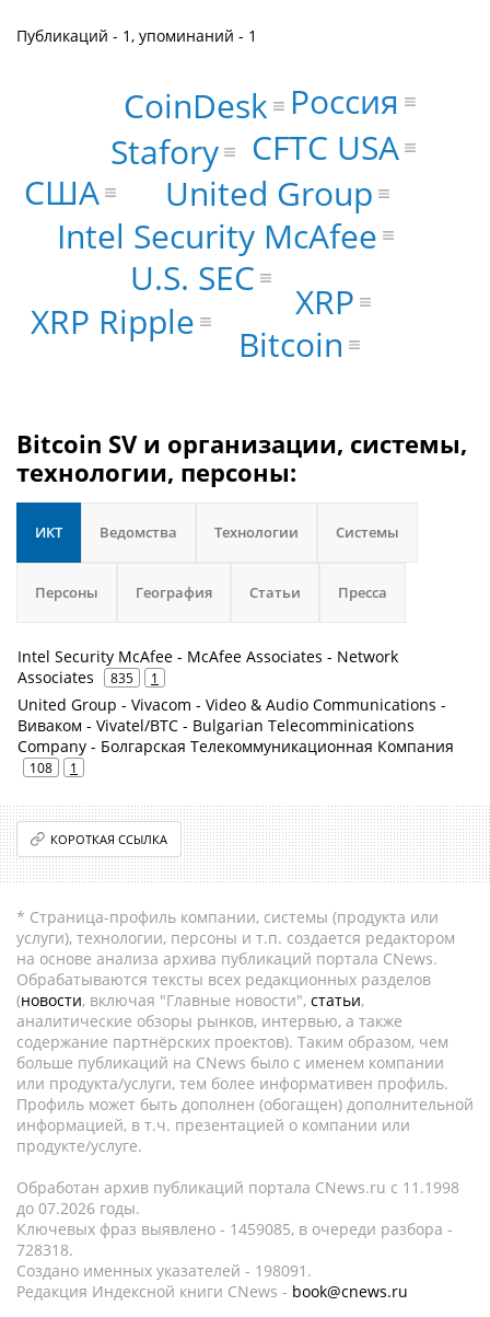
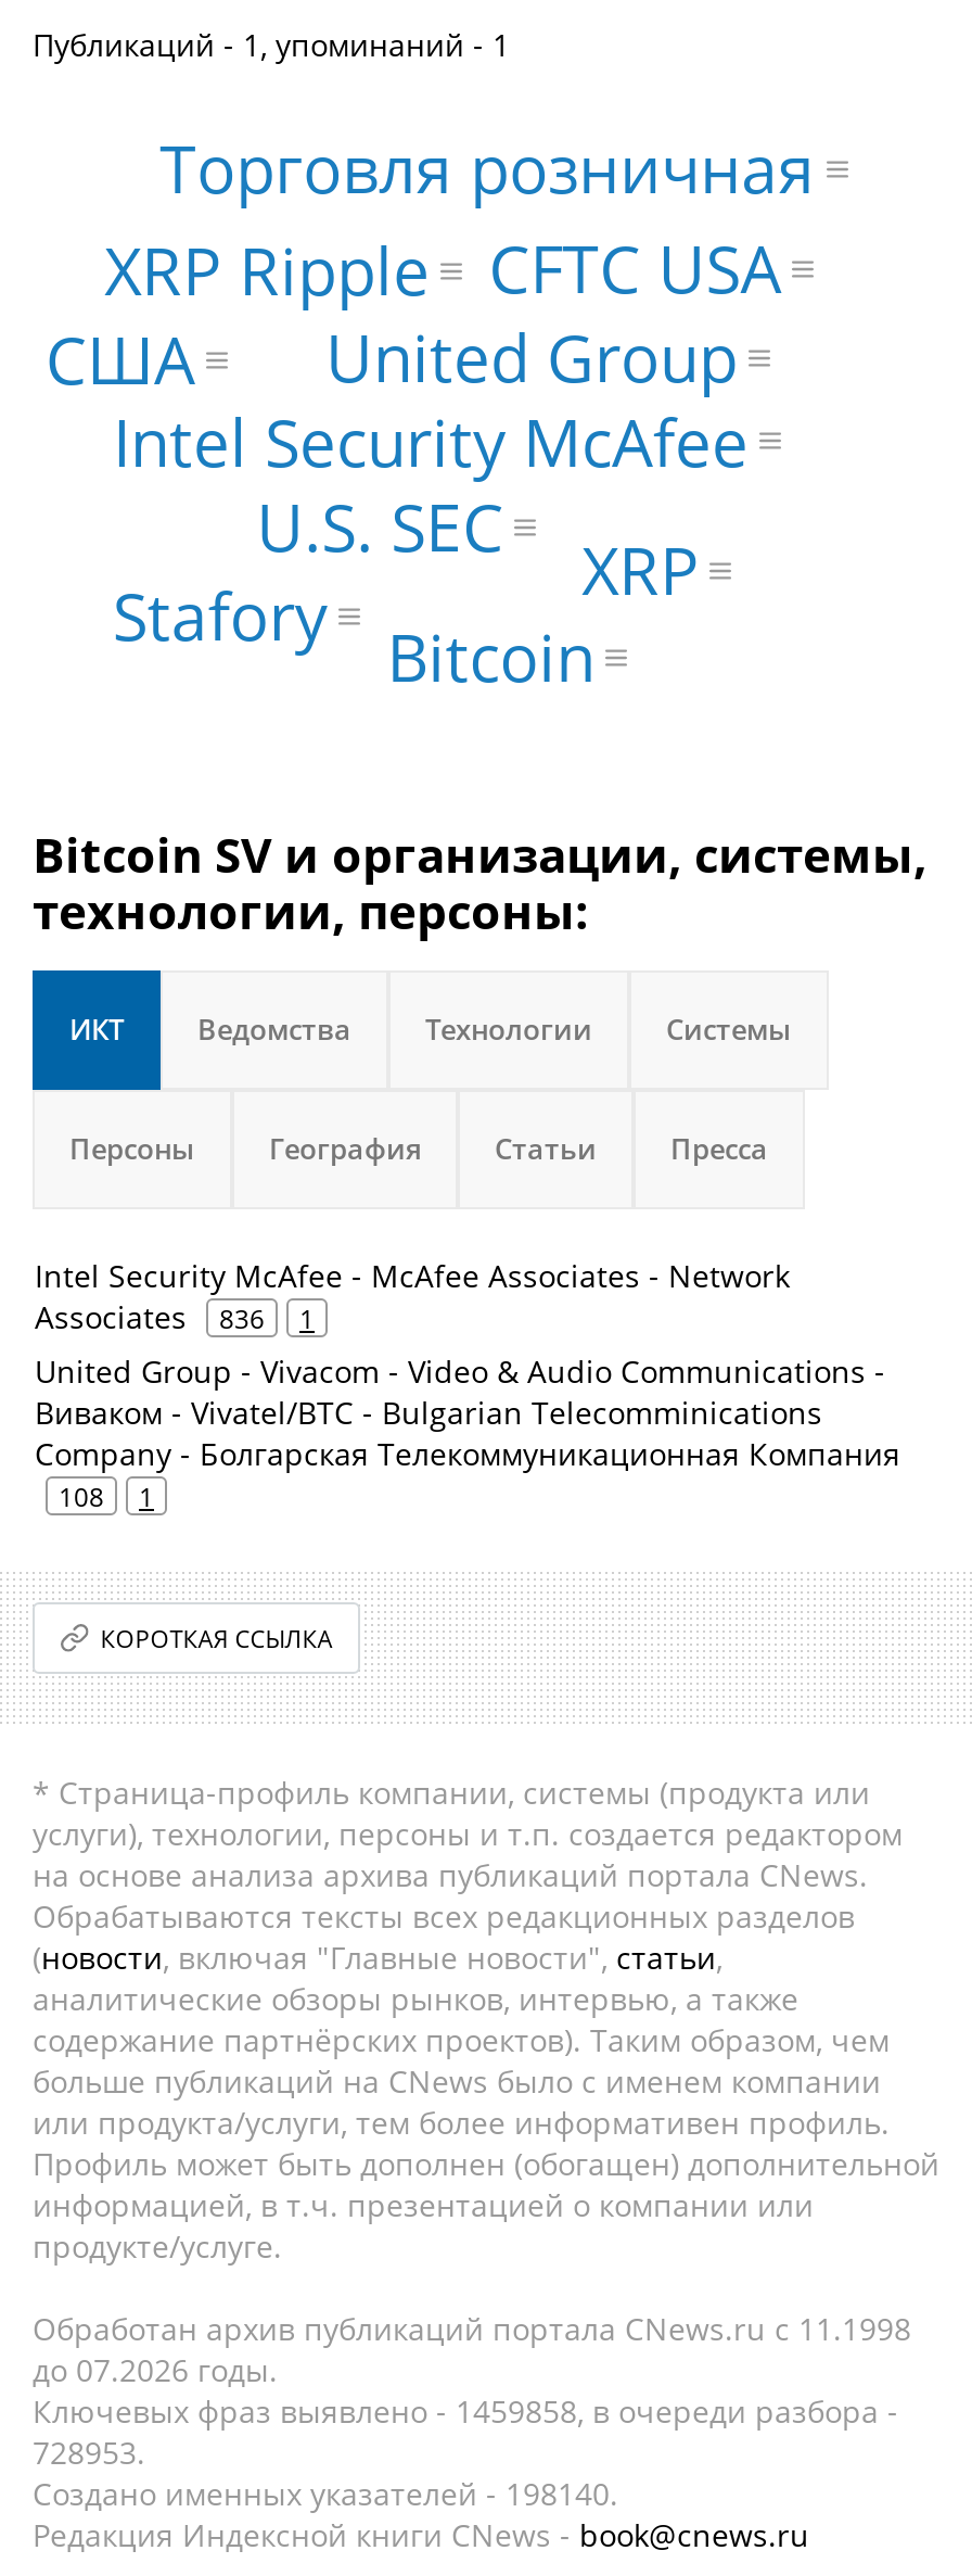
[123,84,268,128] CoinDesk -> [160,123,815,212] Торговля розничная
[290,79,399,123] Россия -> none
moved [111,129,219,174] -> [113,571,327,660]: Stafory
moved [31,299,195,344] -> [104,225,430,314]: XRP Ripple
[17,667,159,688] Associates 835 1 -> [35,1296,315,1337] Associates 836 1
[16,1218,453,1239] Ключевых фраз выявлено - 1459085, в очереди разбора - -> [33,2390,898,2432] Ключевых фраз выявлено - 1459858, в очереди разбора -
[16,1239,73,1260] 728318. -> [33,2432,145,2473] 728953.
[16,1260,312,1281] Создано именных указателей - 198091. -> [33,2473,618,2514] Создано именных указателей - 198140.

